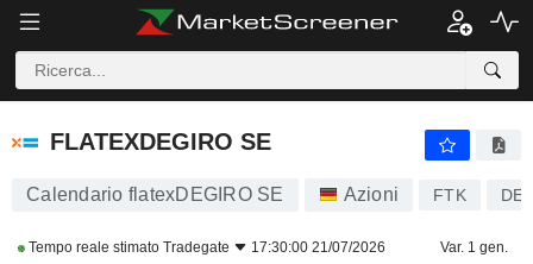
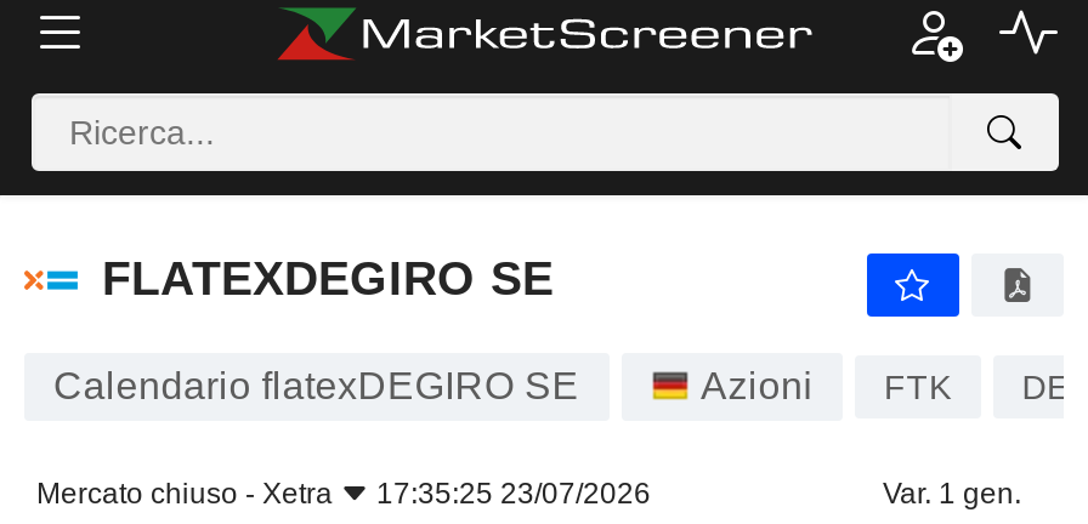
[25,239,385,256] Tempo reale stimato Tradegate | 17:30:00 21/07/2026 -> [36,477,651,511] Mercato chiuso - Xetra | 17:35:25 23/07/2026

